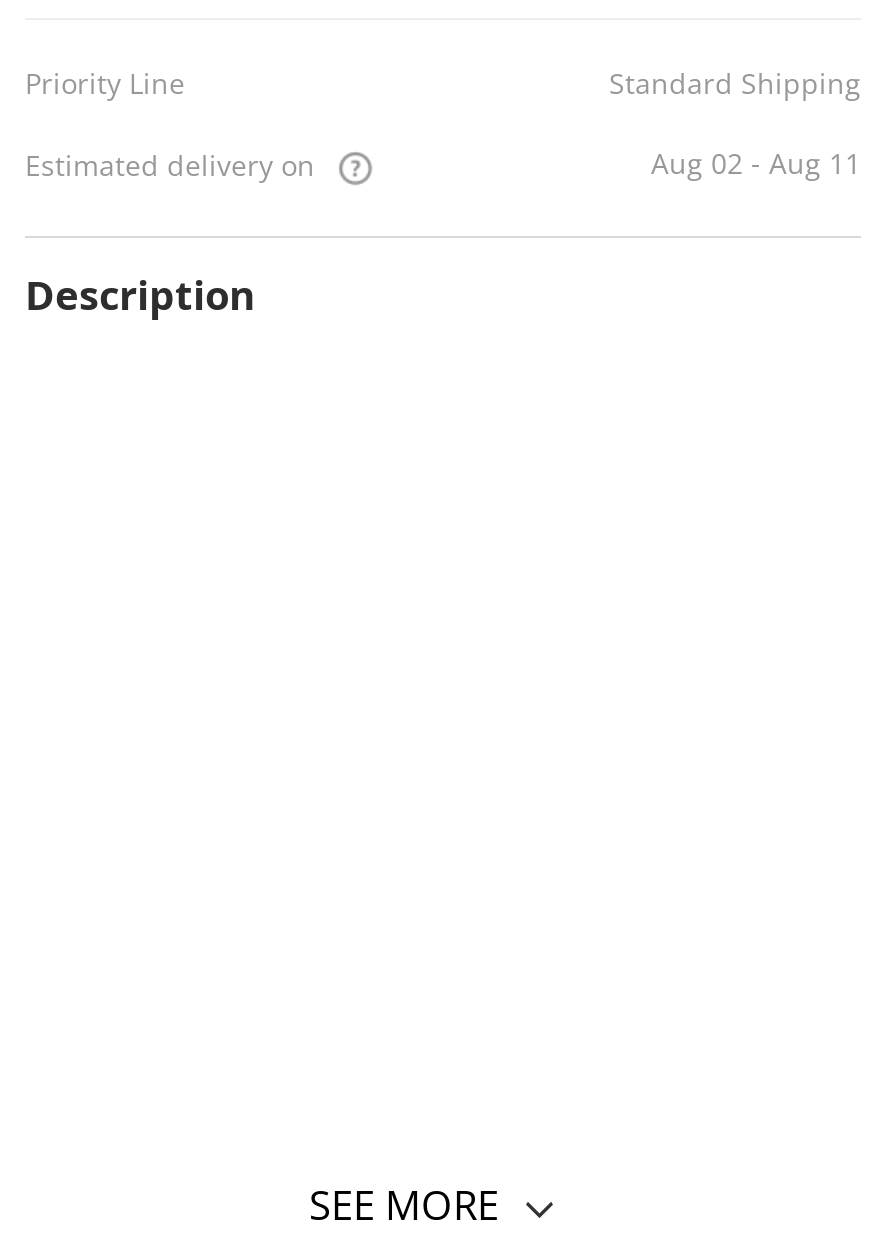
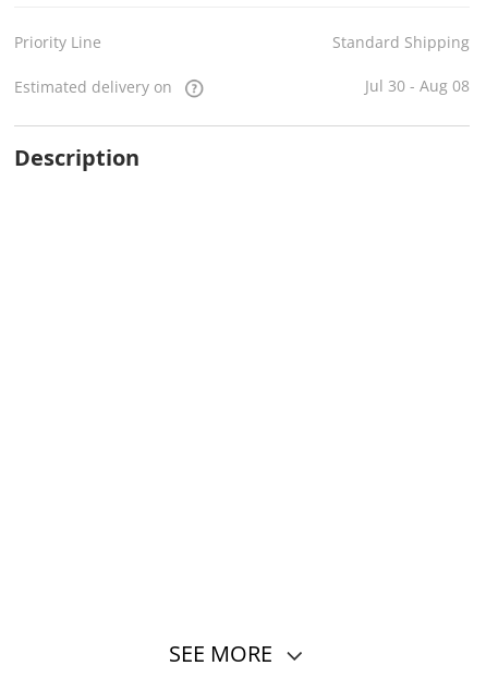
[651,144,861,182] Aug 02 - Aug 11 -> [365,75,470,96] Jul 30 - Aug 08

